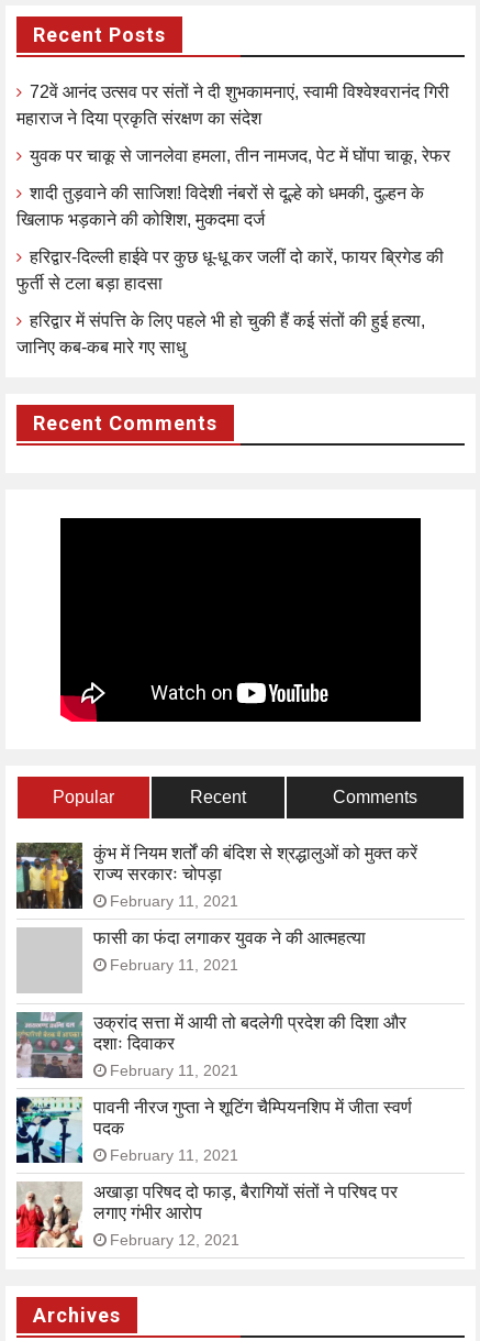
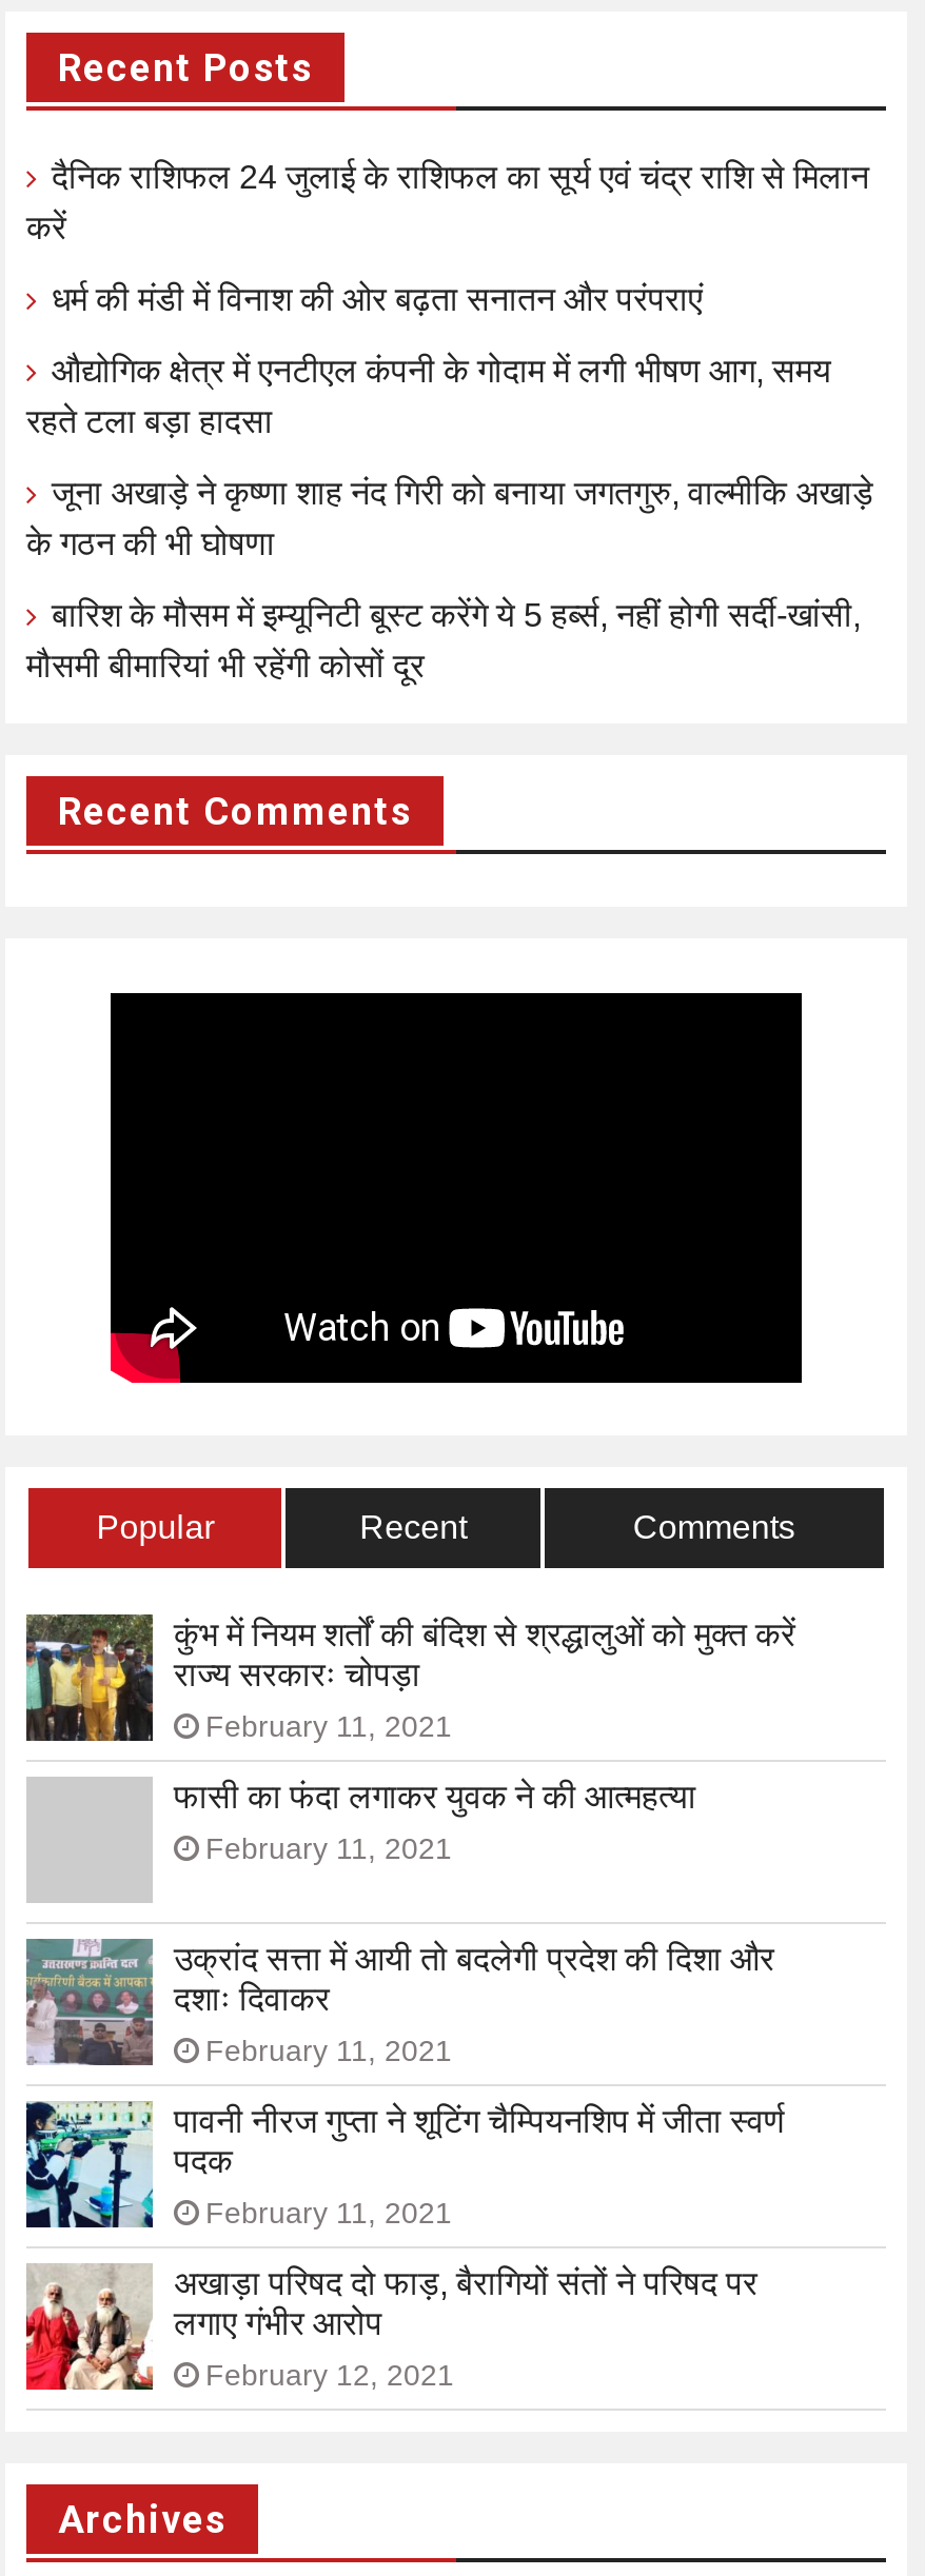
[16,82,449,127] 72वें आनंद उत्सव पर संतों ने दी शुभकामनाएं, स्वामी विश्वेश्वरानंद गिरी | महाराज ने दिया प्रकृति संरक्षण का संदेश -> [26,158,869,245] दैनिक राशिफल 24 जुलाई के राशिफल का सूर्य एवं चंद्र राशि से मिलान | करें
[30,146,450,165] युवक पर चाकू से जानलेवा हमला, तीन नामजद, पेट में घोंपा चाकू, रेफर -> [52,280,703,316] धर्म की मंडी में विनाश की ओर बढ़ता सनातन और परंपराएं
[16,183,424,228] शादी तुड़वाने की साजिश! विदेशी नंबरों से दूल्हे को धमकी, दुल्हन के | खिलाफ भड़काने की कोशिश, मुकदमा दर्ज -> [26,352,831,438] औद्योगिक क्षेत्र में एनटीएल कंपनी के गोदाम में लगी भीषण आग, समय | रहते टला बड़ा हादसा
[16,247,444,292] हरिद्वार-दिल्ली हाईवे पर कुछ धू-धू कर जलीं दो कारें, फायर ब्रिगेड की | फुर्ती से टला बड़ा हादसा -> [26,474,873,560] जूना अखाड़े ने कृष्णा शाह नंद गिरी को बनाया जगतगुरु, वाल्मीकि अखाड़े | के गठन की भी घोषणा
[16,311,425,356] हरिद्वार में संपत्ति के लिए पहले भी हो चुकी हैं कई संतों की हुई हत्या, | जानिए कब-कब मारे गए साधु -> [26,596,861,683] बारिश के मौसम में इम्यूनिटी बूस्ट करेंगे ये 5 हर्ब्स, नहीं होगी सर्दी-खांसी, | मौसमी बीमारियां भी रहेंगी कोसों दूर

